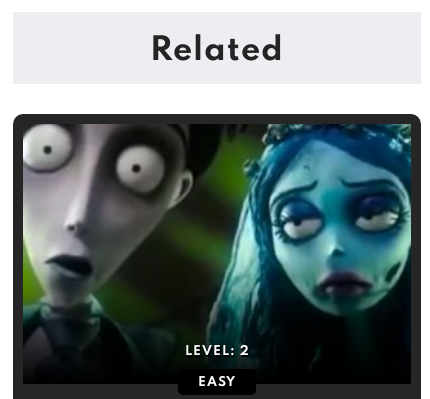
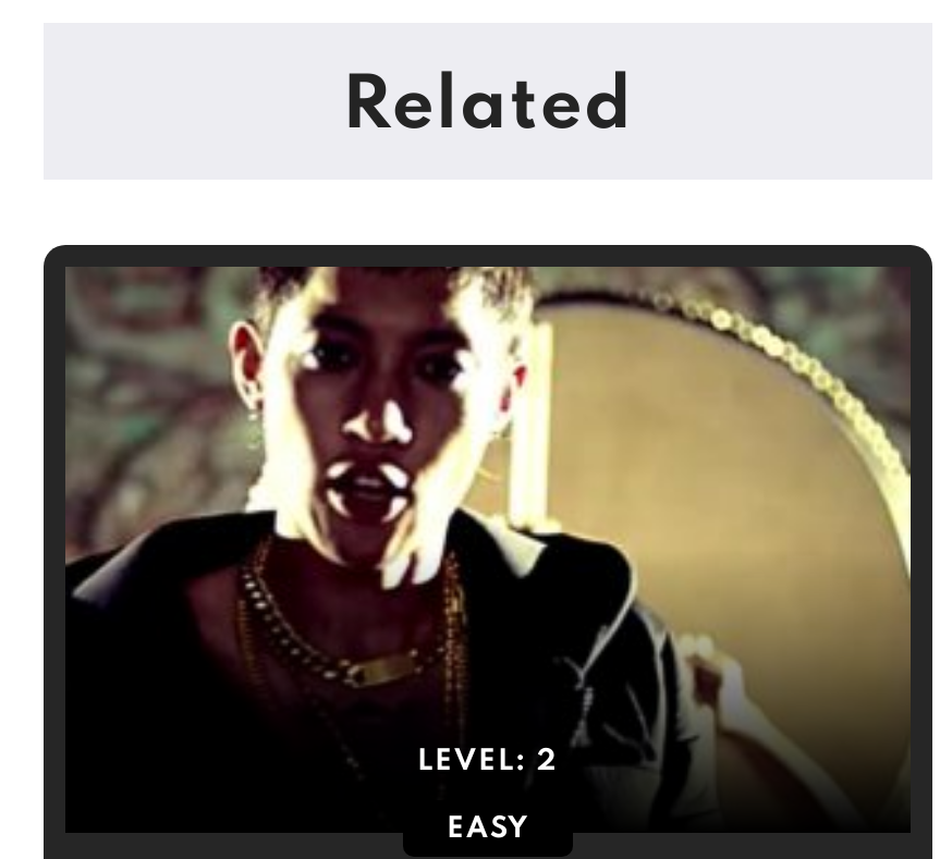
[22,123,412,366] [image] -> [65,265,913,796] [image]

